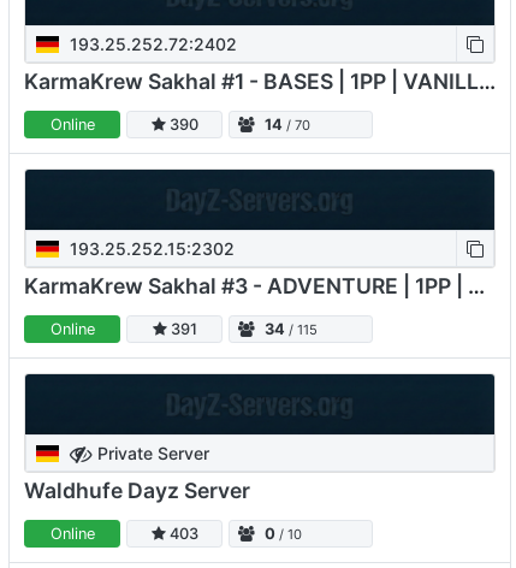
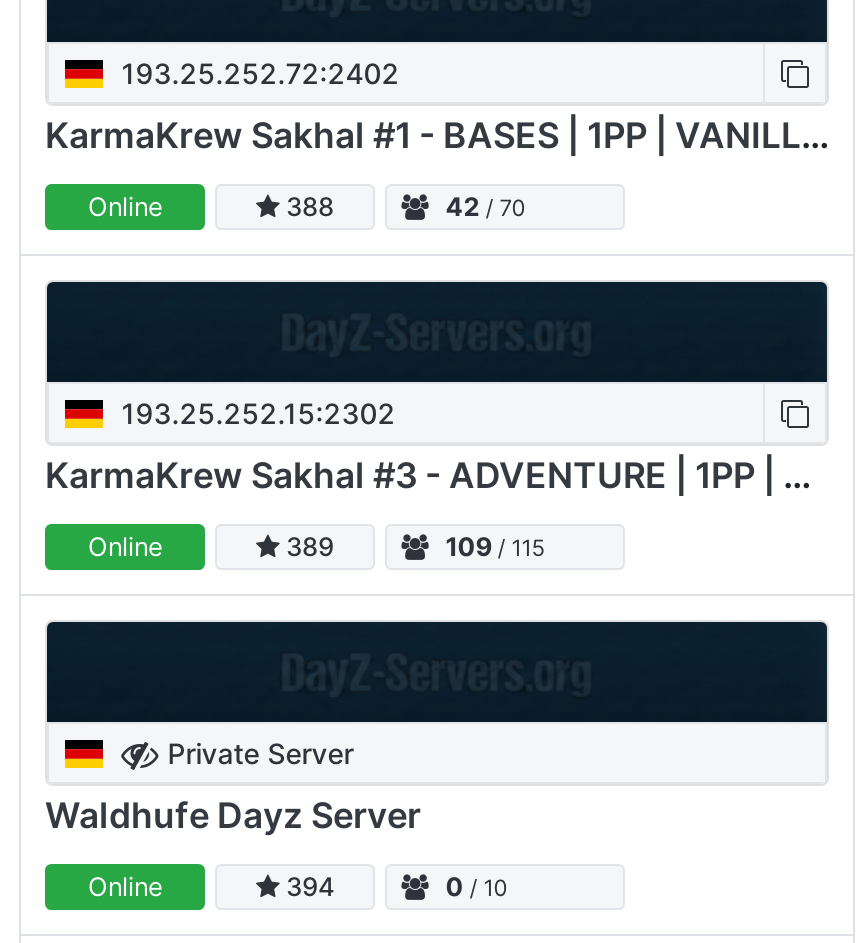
[165,116,198,134] 390 -> [280,192,334,222] 388
[265,116,311,134] 14 / 70 -> [445,192,525,222] 42 / 70
[167,320,197,338] 391 -> [280,532,334,562] 389
[265,320,318,338] 34 / 115 -> [445,532,545,562] 109 / 115
[165,525,198,543] 403 -> [280,872,334,902] 394

